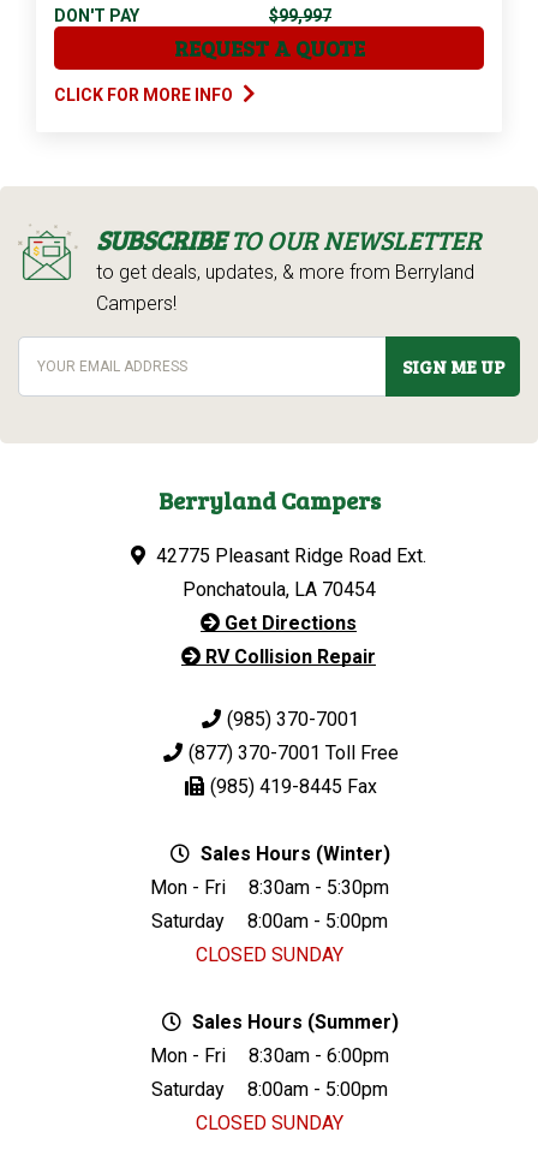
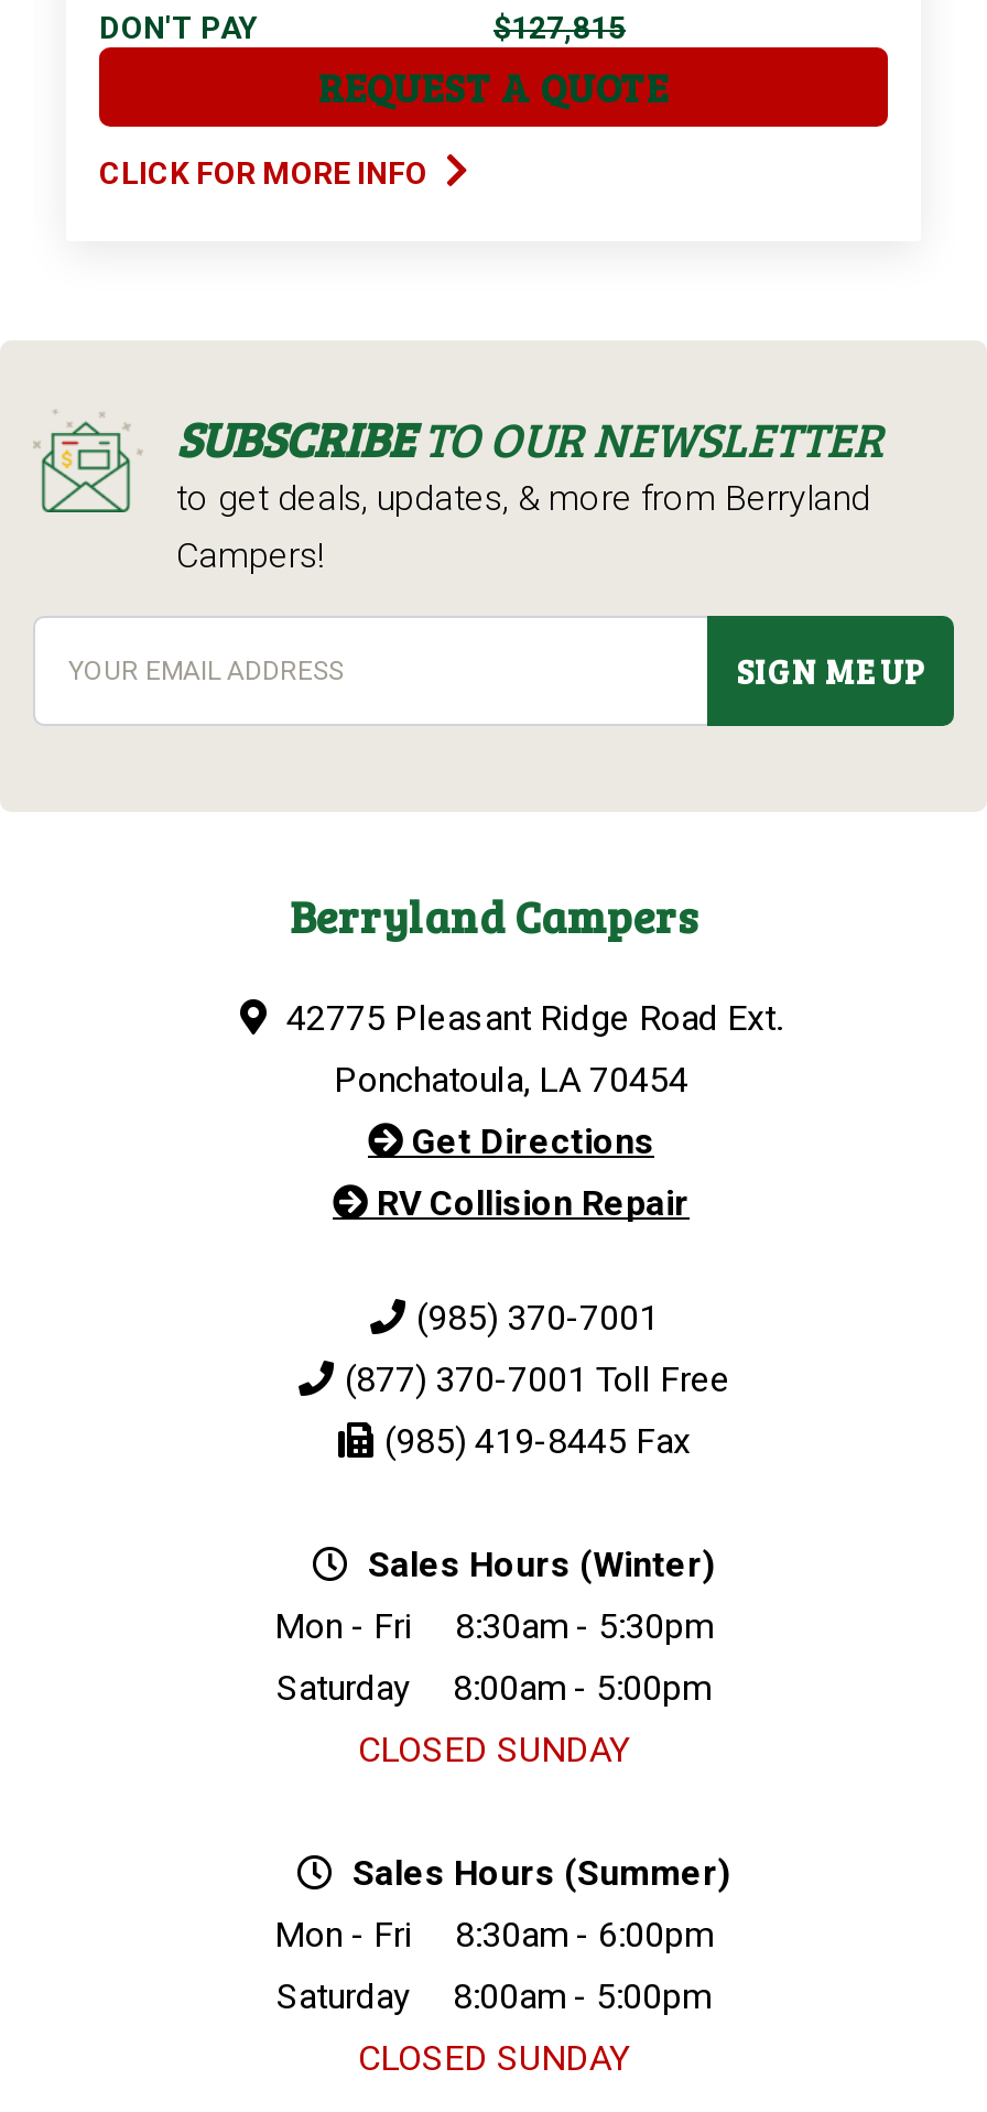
[269,6,331,25] $99,997 -> [493,10,626,45] $127,815

